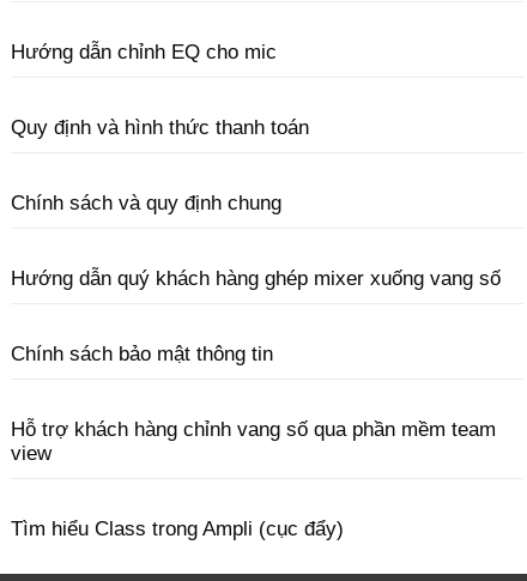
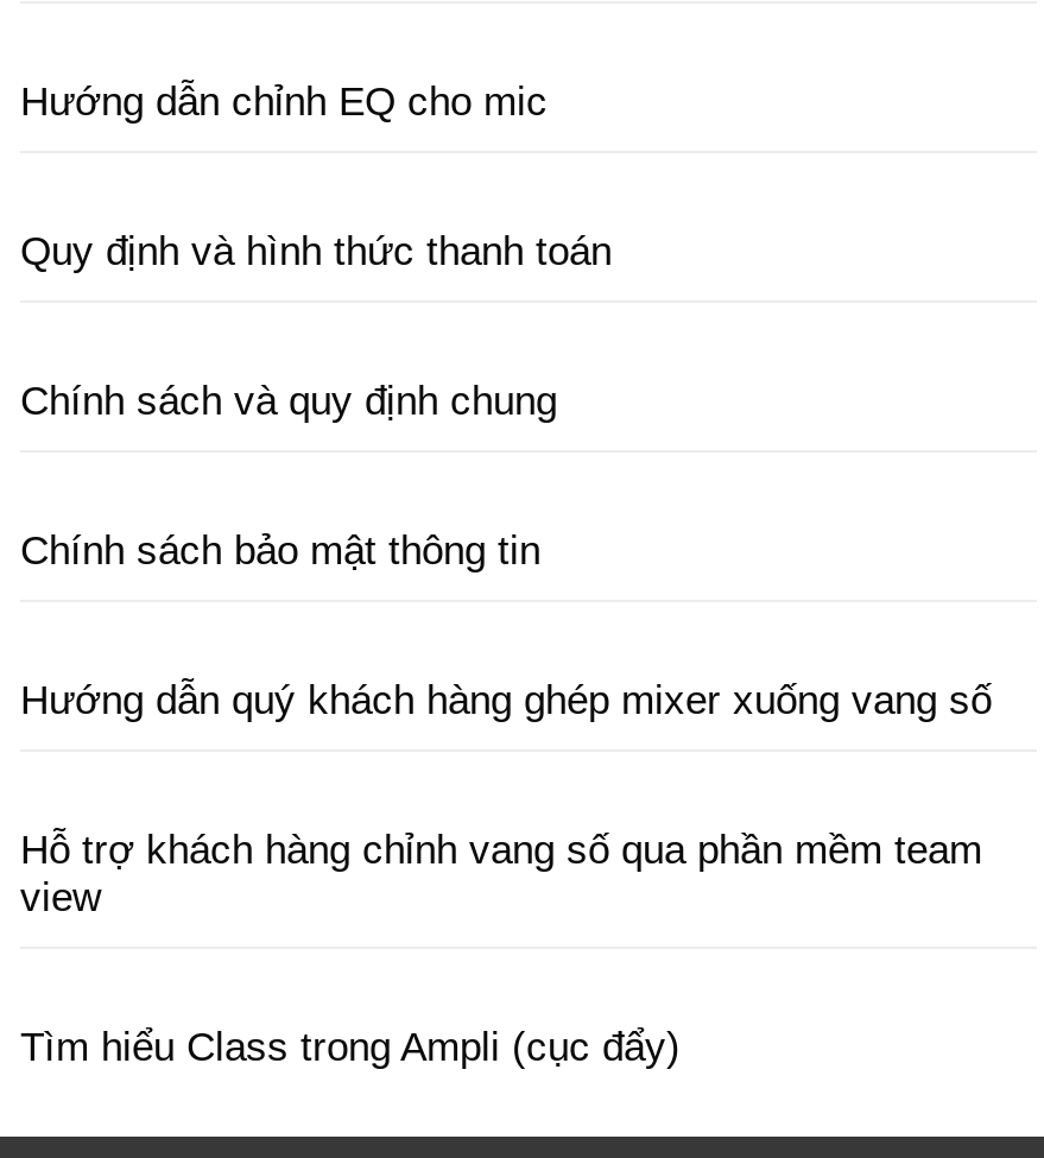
moved [11,267,501,290] -> [20,679,992,724]: Hướng dẫn quý khách hàng ghép mixer xuống vang số
moved [11,343,273,365] -> [20,530,540,575]: Chính sách bảo mật thông tin

